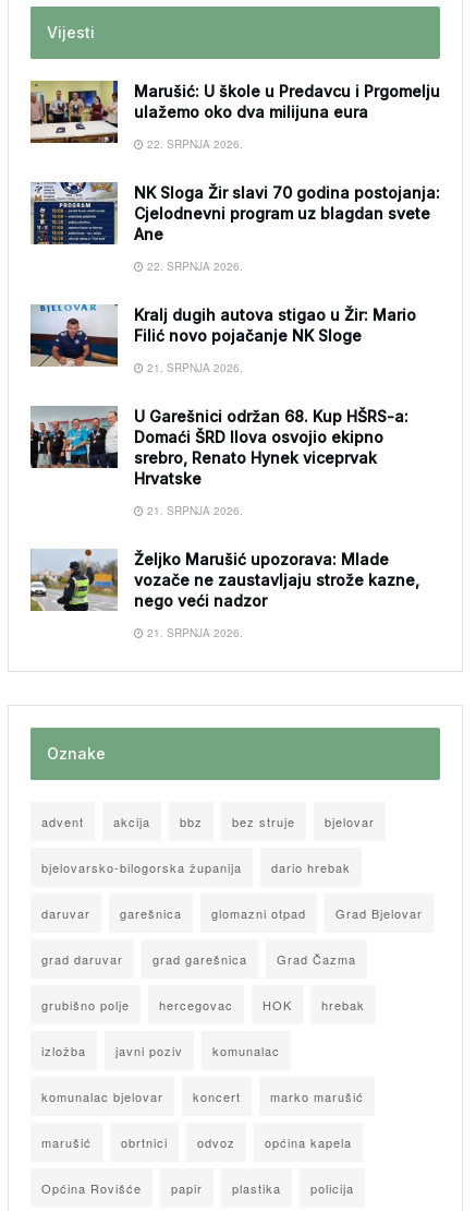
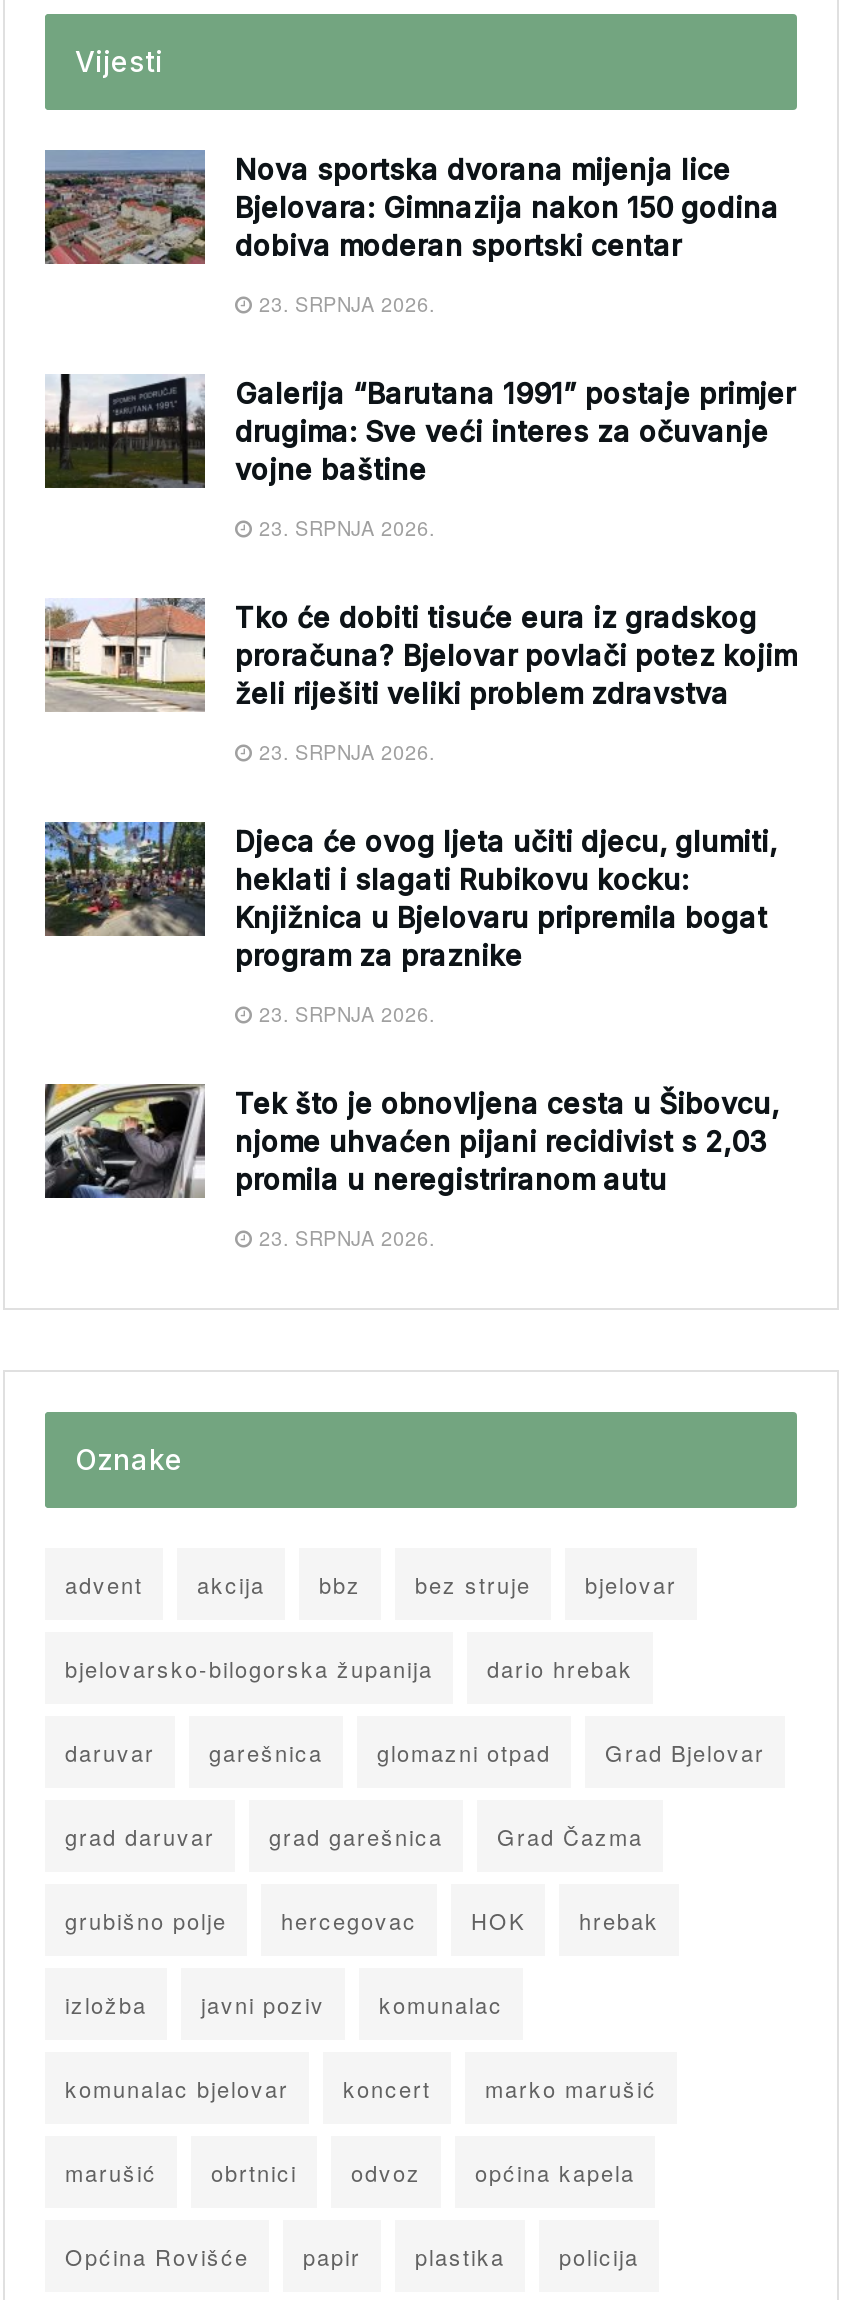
[29,80,440,144] [image] | Marušić: U škole u Predavcu i Prgomelju | ulažemo oko dva milijuna eura -> [43,148,779,266] [image] | Nova sportska dvorana mijenja lice | Bjelovara: Gimnazija nakon 150 godina | dobiva moderan sportski centar
[144,136,243,152] 22. SRPNJA 2026. -> [253,290,435,318] 23. SRPNJA 2026.
[30,181,440,245] [image] | NK Sloga Žir slavi 70 godina postojanja: | Cjelodnevni program uz blagdan svete | Ane -> [43,372,795,490] [image] | Galerija “Barutana 1991” postaje primjer | drugima: Sve veći interes za očuvanje | vojne baštine
[144,259,243,274] 22. SRPNJA 2026. -> [253,514,435,542] 23. SRPNJA 2026.
[30,303,416,368] [image] | Kralj dugih autova stigao u Žir: Mario | Filić novo pojačanje NK Sloge -> [43,598,797,714] [image] | Tko će dobiti tisuće eura iz gradskog | proračuna? Bjelovar povlači potez kojim | želi riješiti veliki problem zdravstva
[144,360,243,375] 21. SRPNJA 2026. -> [253,738,435,766] 23. SRPNJA 2026.
[29,406,408,488] [image] | U Garešnici održan 68. Kup HŠRS-a: | Domaći ŠRD Ilova osvojio ekipno | srebro, Renato Hynek viceprvak | Hrvatske -> [45,822,777,972] [image] | Djeca će ovog ljeta učiti djecu, glumiti, | heklati i slagati Rubikovu kocku: | Knjižnica u Bjelovaru pripremila bogat | program za praznike
[144,503,243,518] 21. SRPNJA 2026. -> [253,1000,435,1028] 23. SRPNJA 2026.
[30,549,419,612] [image] | Željko Marušić upozorava: Mlade | vozače ne zaustavljaju strože kazne, | nego veći nadzor -> [45,1082,779,1200] [image] | Tek što je obnovljena cesta u Šibovcu, | njome uhvaćen pijani recidivist s 2,03 | promila u neregistriranom autu
[144,625,243,640] 21. SRPNJA 2026. -> [253,1224,435,1252] 23. SRPNJA 2026.

